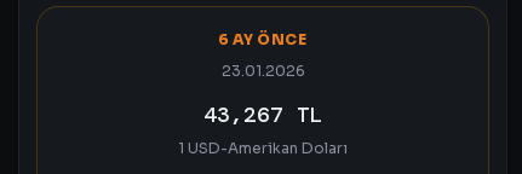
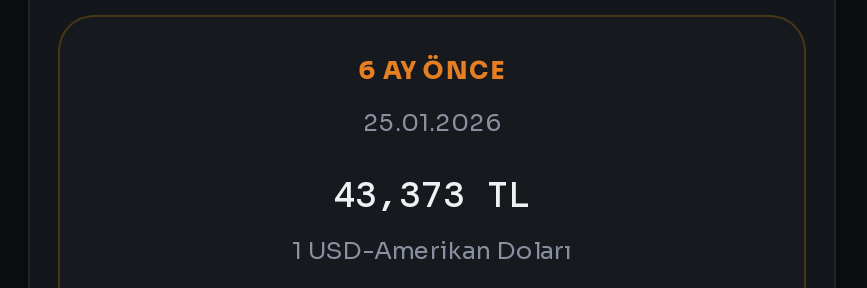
[221,62,305,80] 23.01.2026 -> [363,107,501,137] 25.01.2026
[203,100,323,129] 43,267 TL -> [333,171,531,219] 43,373 TL

